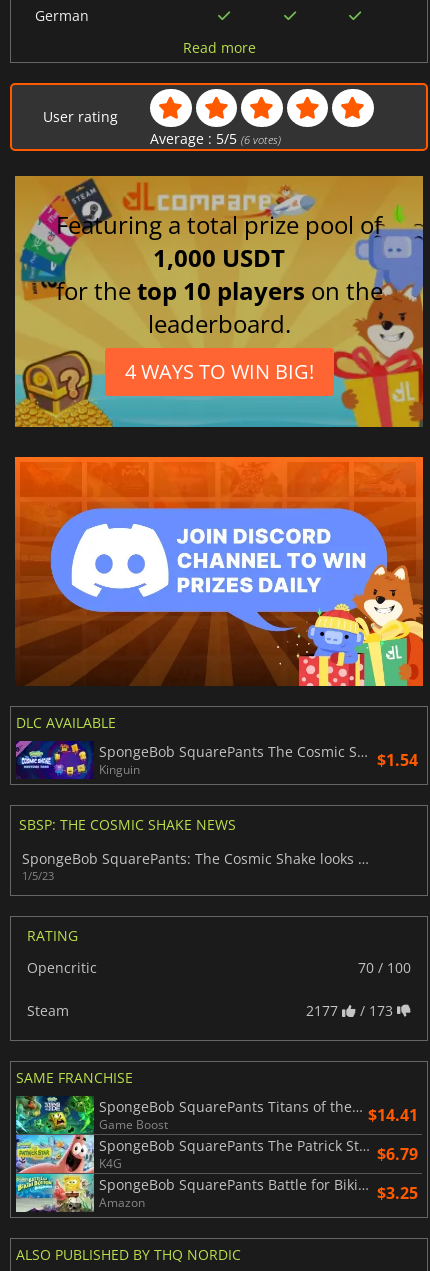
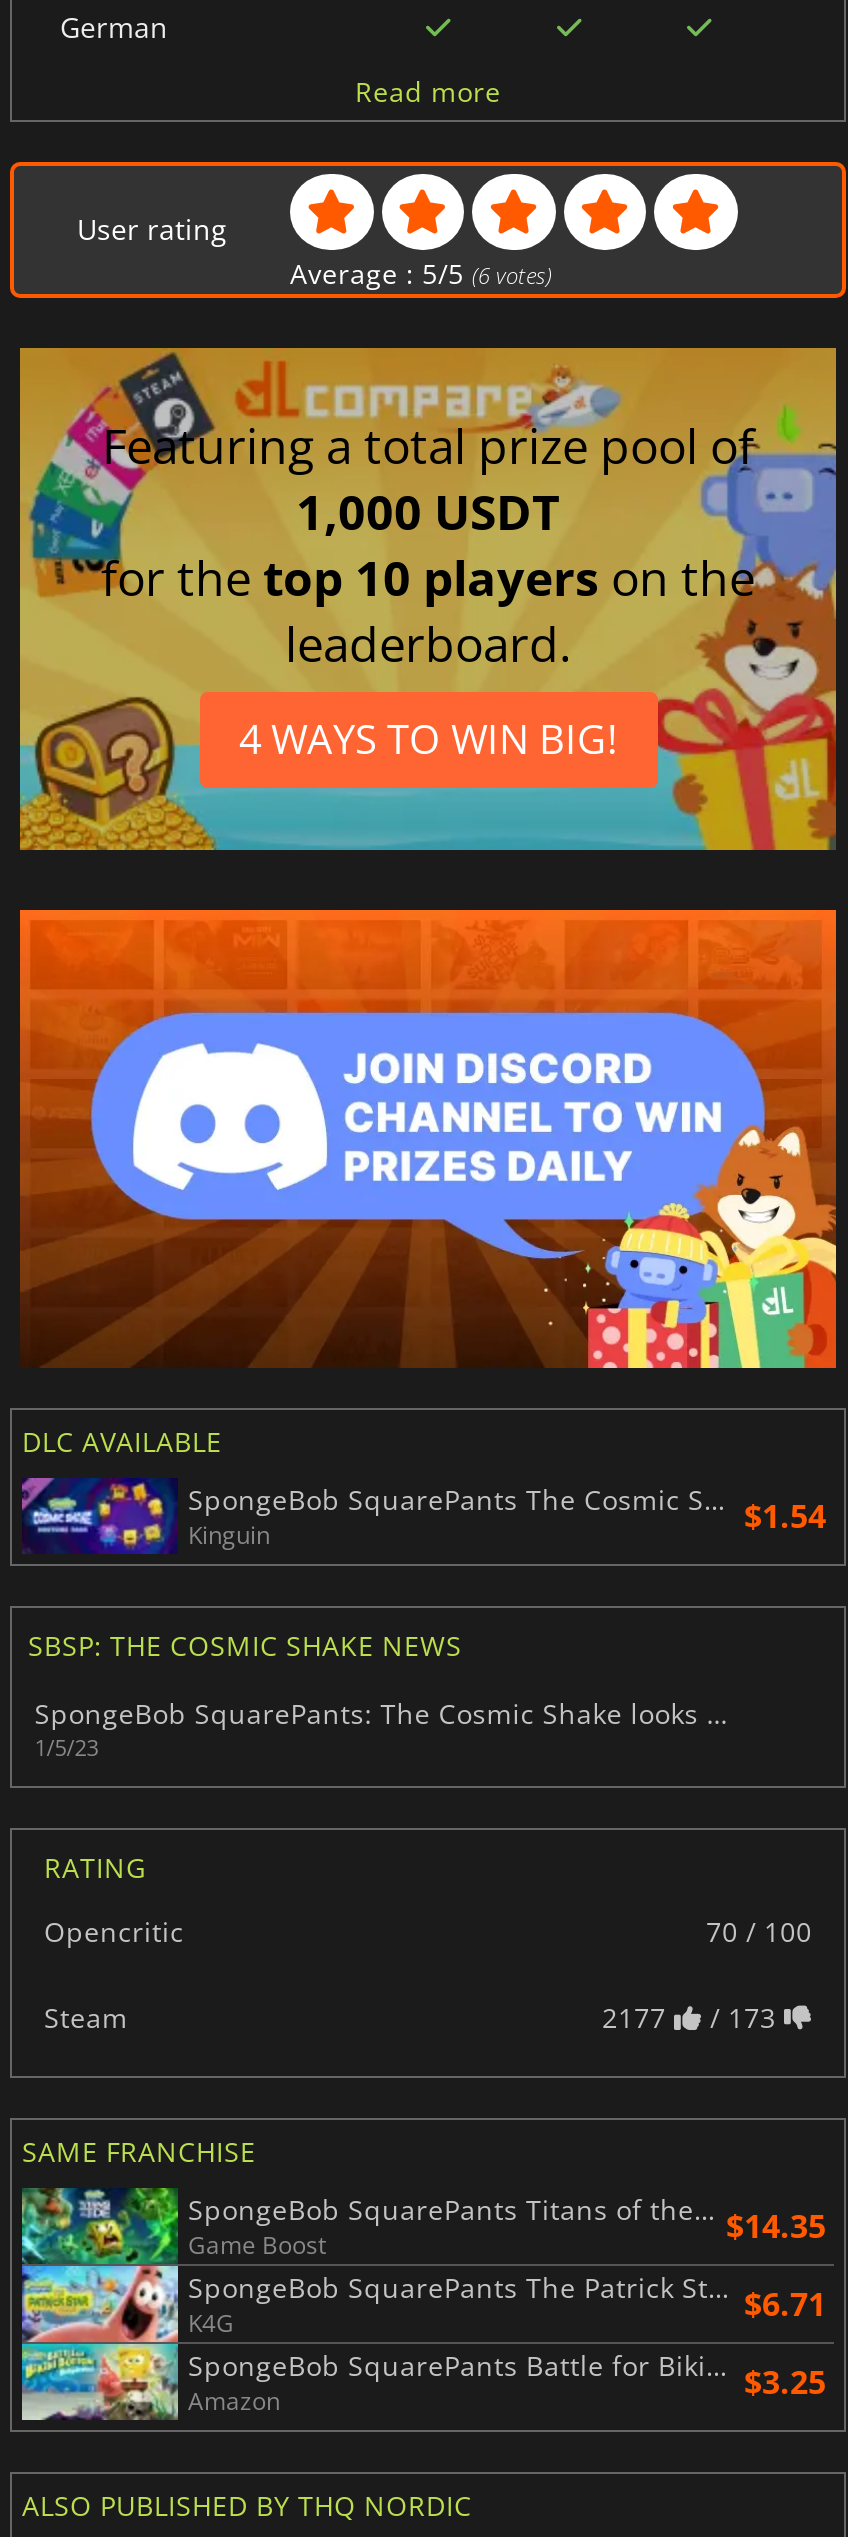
[368,1104,418,1126] $14.41 -> [726,2205,826,2249] $14.35
[377,1143,418,1165] $6.79 -> [744,2283,826,2327] $6.71

